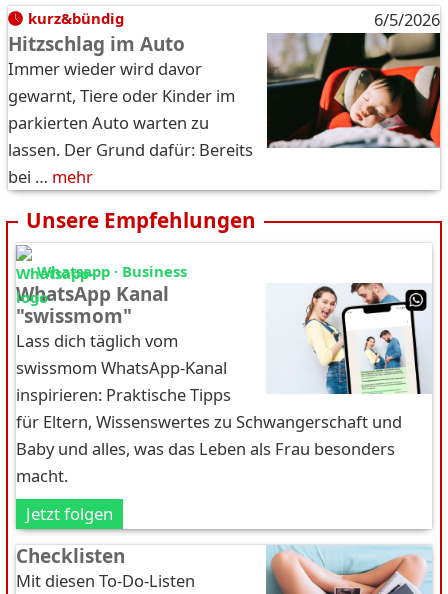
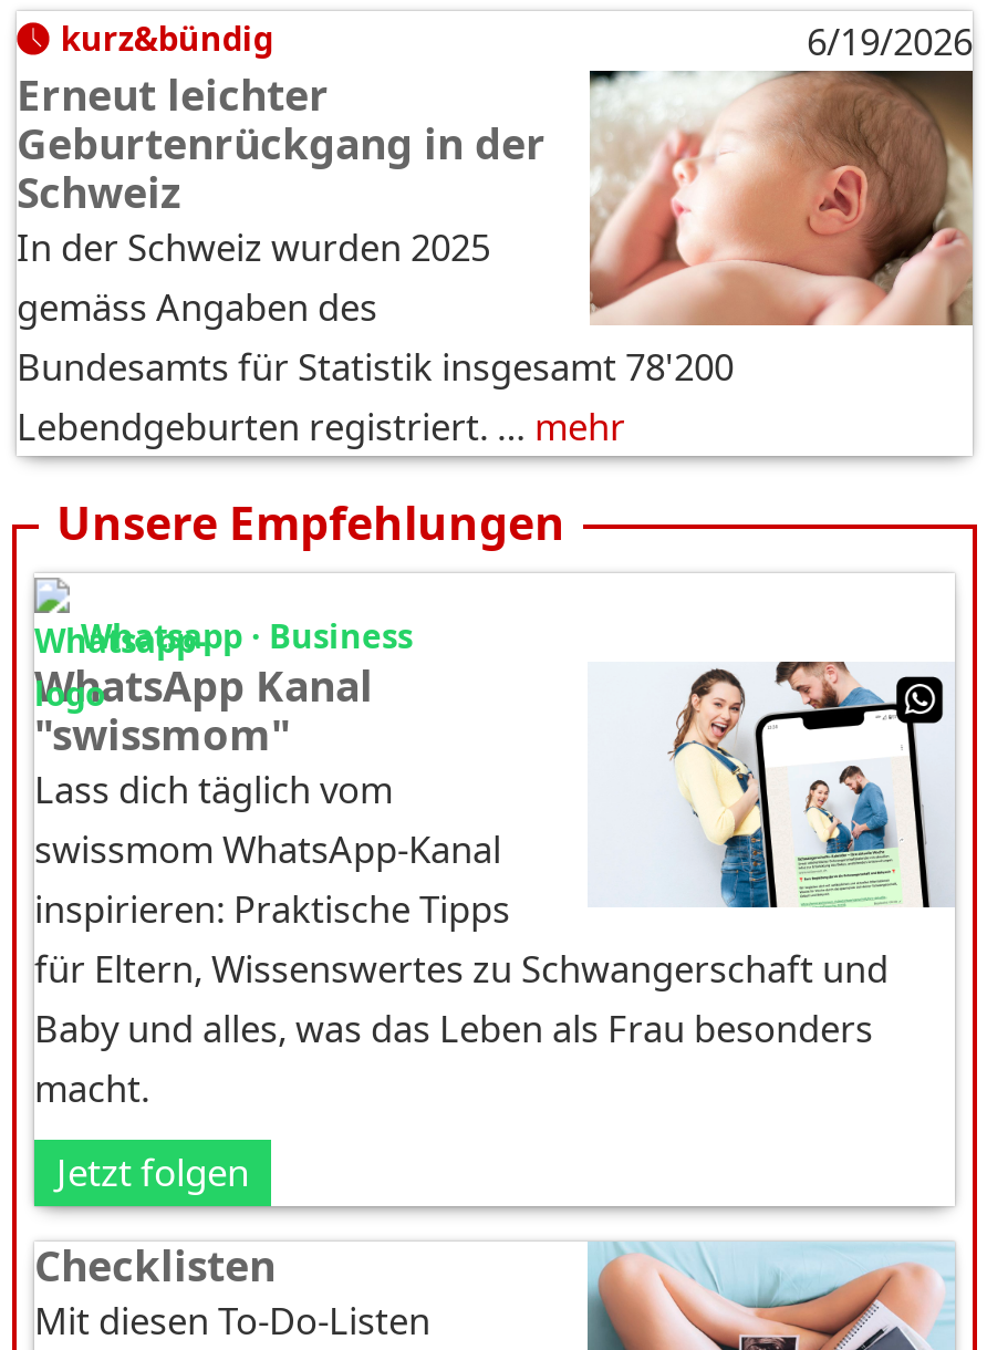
[8,8,441,188] [image] | 6/5/2026 | Hitzschlag im Auto | Immer wieder wird davor | gewarnt, Tiere oder Kinder im | parkierten Auto warten zu | lassen. Der Grund dafür: Bereits | bei … mehr -> [17,15,975,451] [image] | 6/19/2026 | Erneut leichter | Geburtenrückgang in der | Schweiz | In der Schweiz wurden 2025 | gemäss Angaben des | Bundesamts für Statistik insgesamt 78'200 | Lebendgeburten registriert. … mehr

